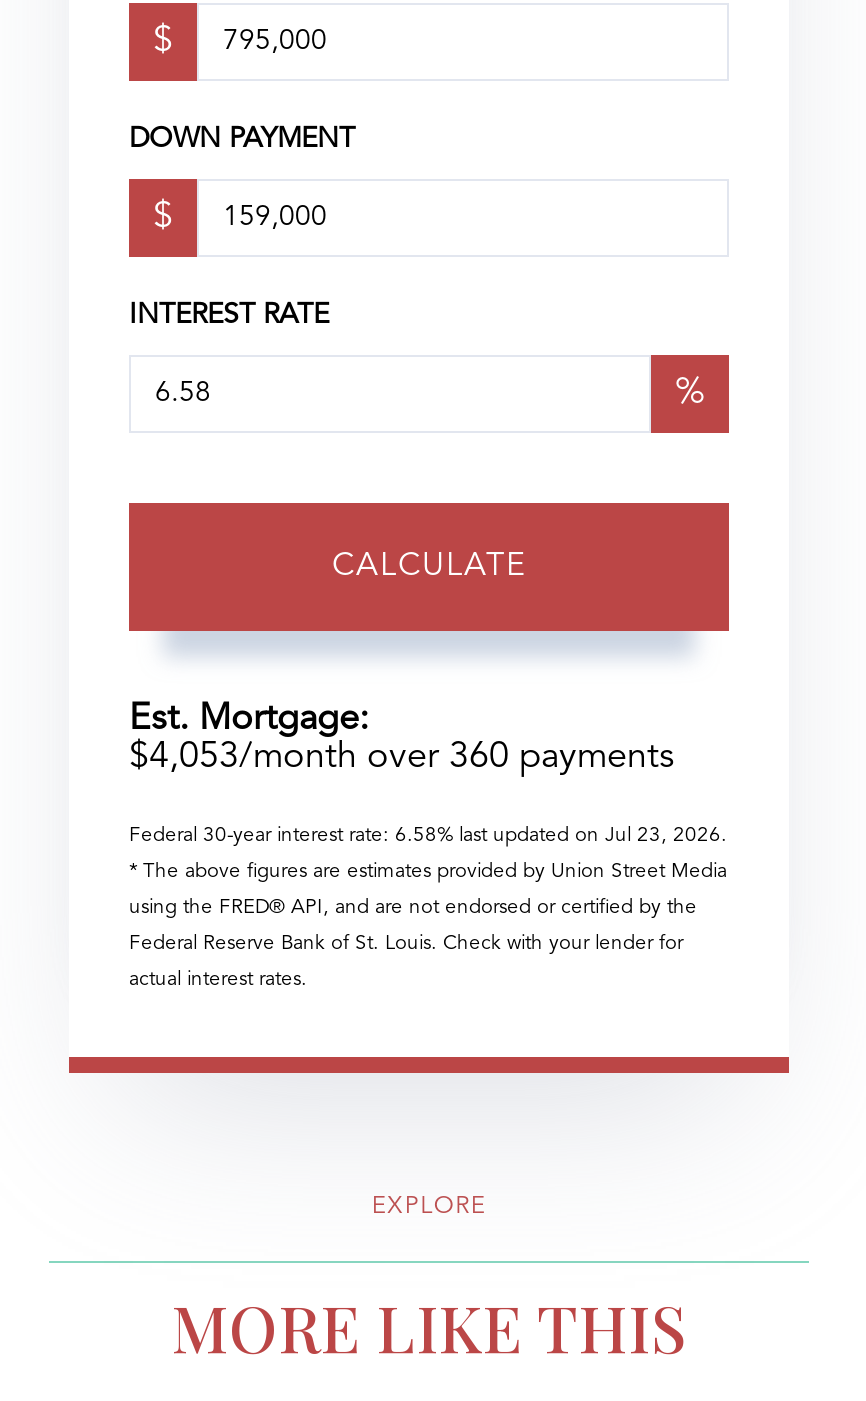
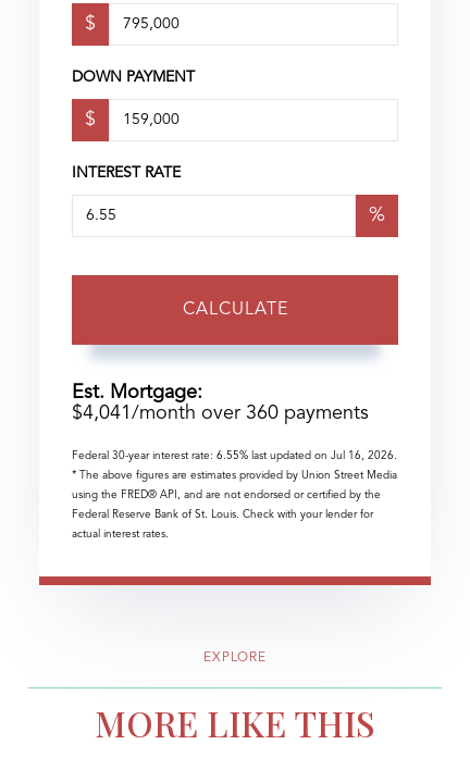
[129,738,675,774] $4,053/month over 360 payments -> [72,403,369,423] $4,041/month over 360 payments
[129,824,727,844] Federal 30-year interest rate: 6.58% last updated on Jul 23, 2026. -> [72,450,397,461] Federal 30-year interest rate: 6.55% last updated on Jul 16, 2026.

